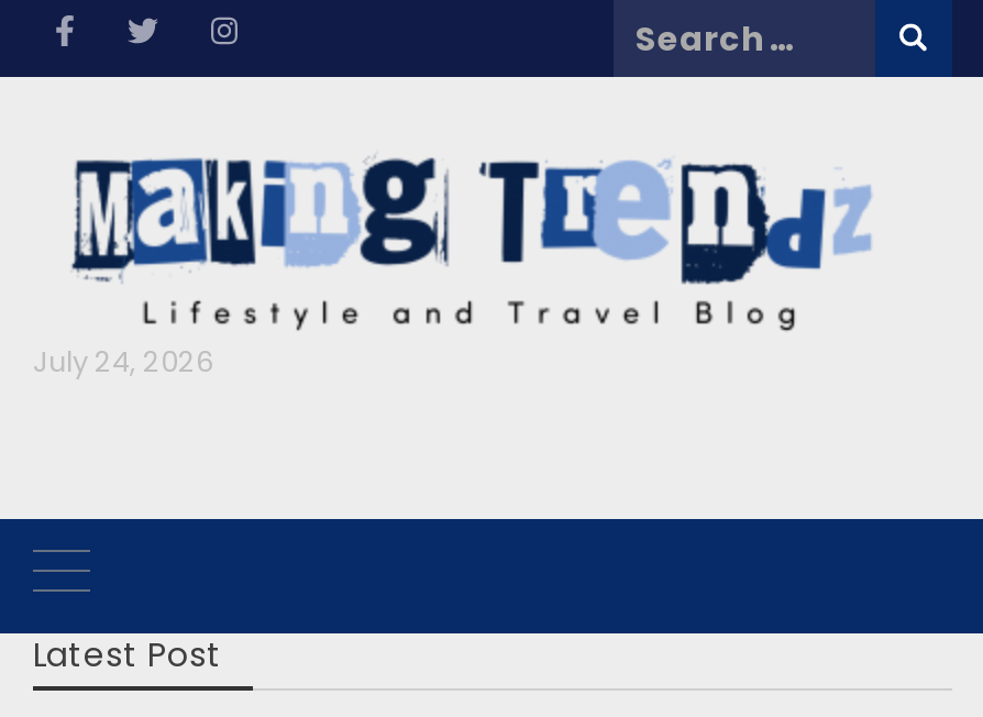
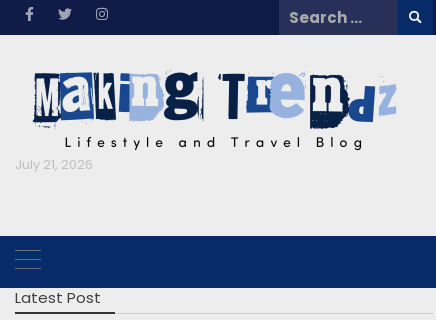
[33,343,213,380] July 24, 2026 -> [15,156,93,173] July 21, 2026

